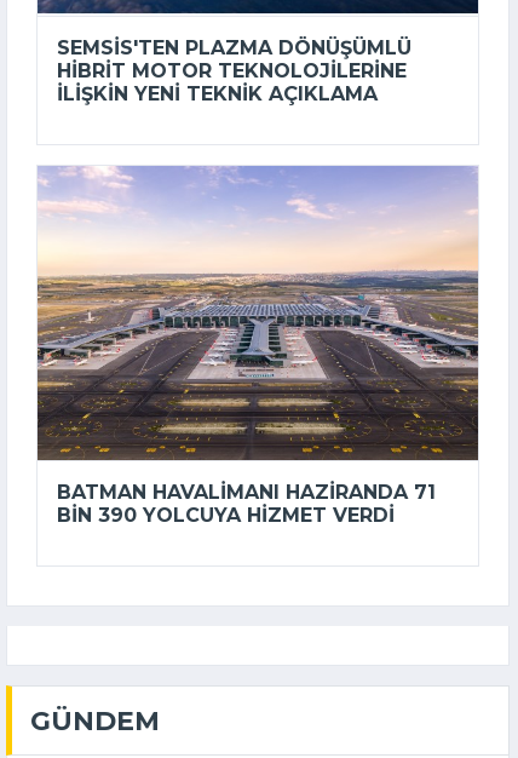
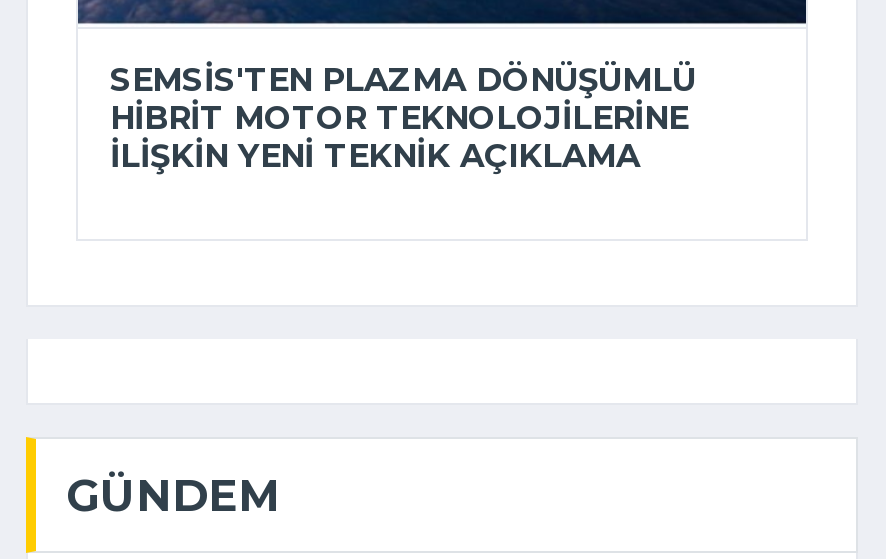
[36,165,479,527] [image] | BATMAN HAVALIMANI HAZIRANDA 71 | BIN 390 YOLCUYA HIZMET VERDI -> none

